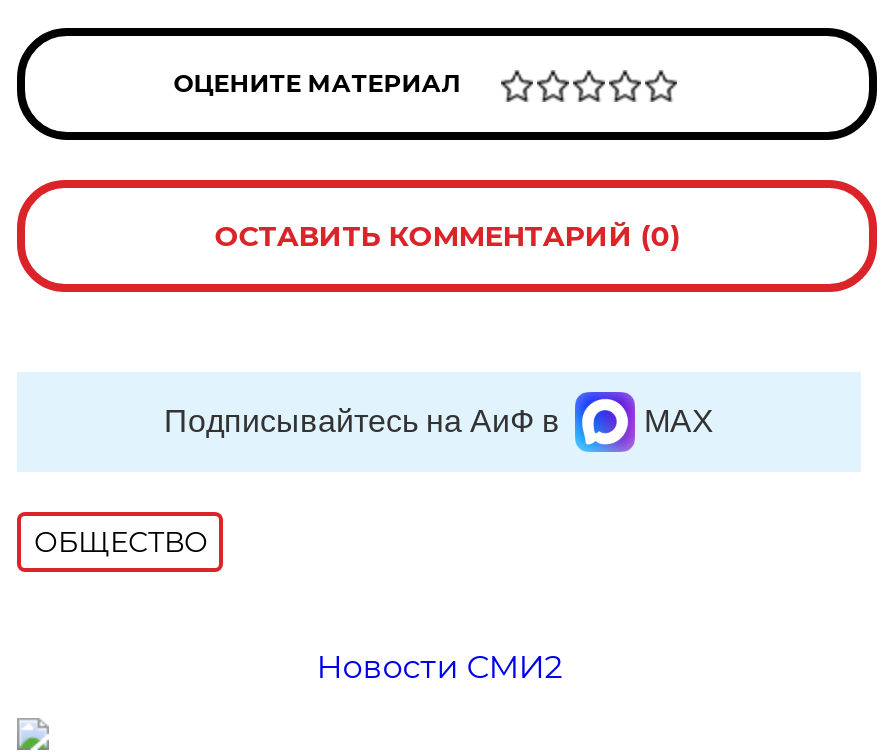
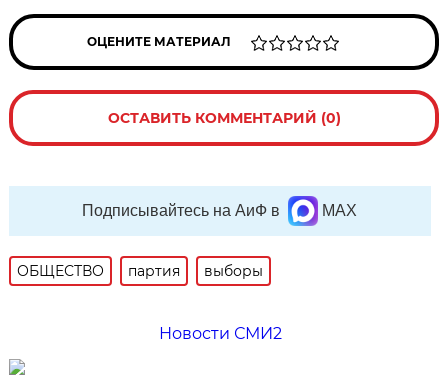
none -> [128,262,263,280] партия | выборы

